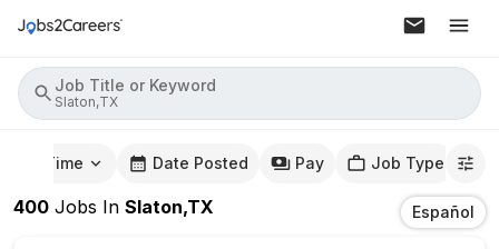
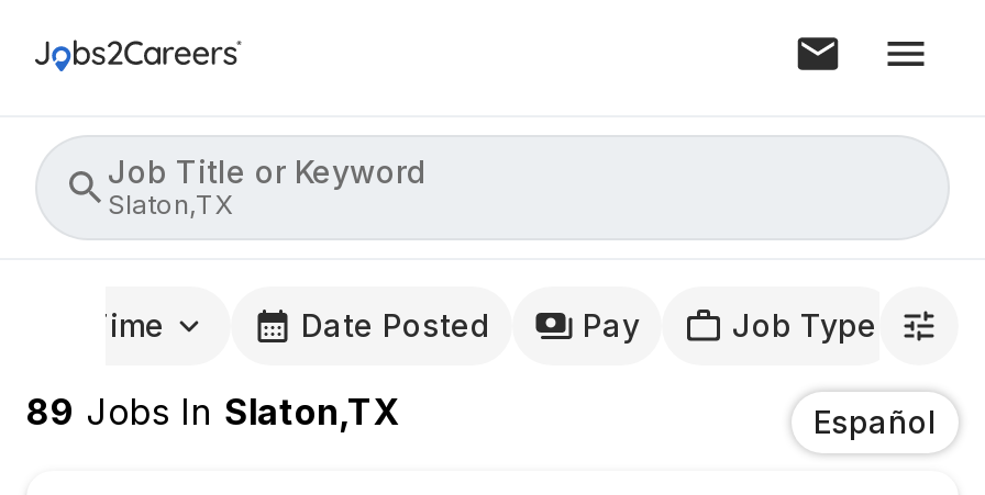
[13,196,214,218] 400 Jobs In Slaton,TX -> [26,390,400,434] 89 Jobs In Slaton,TX

